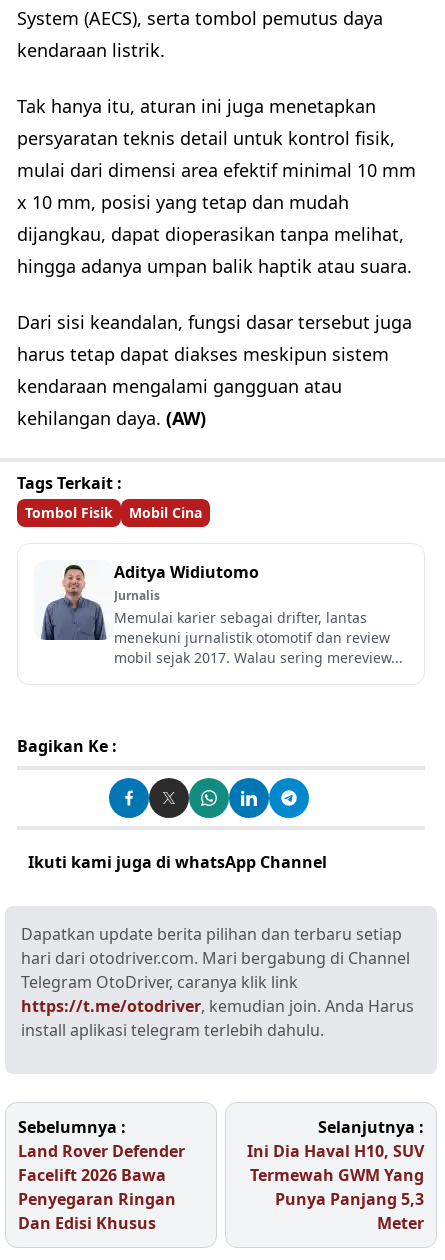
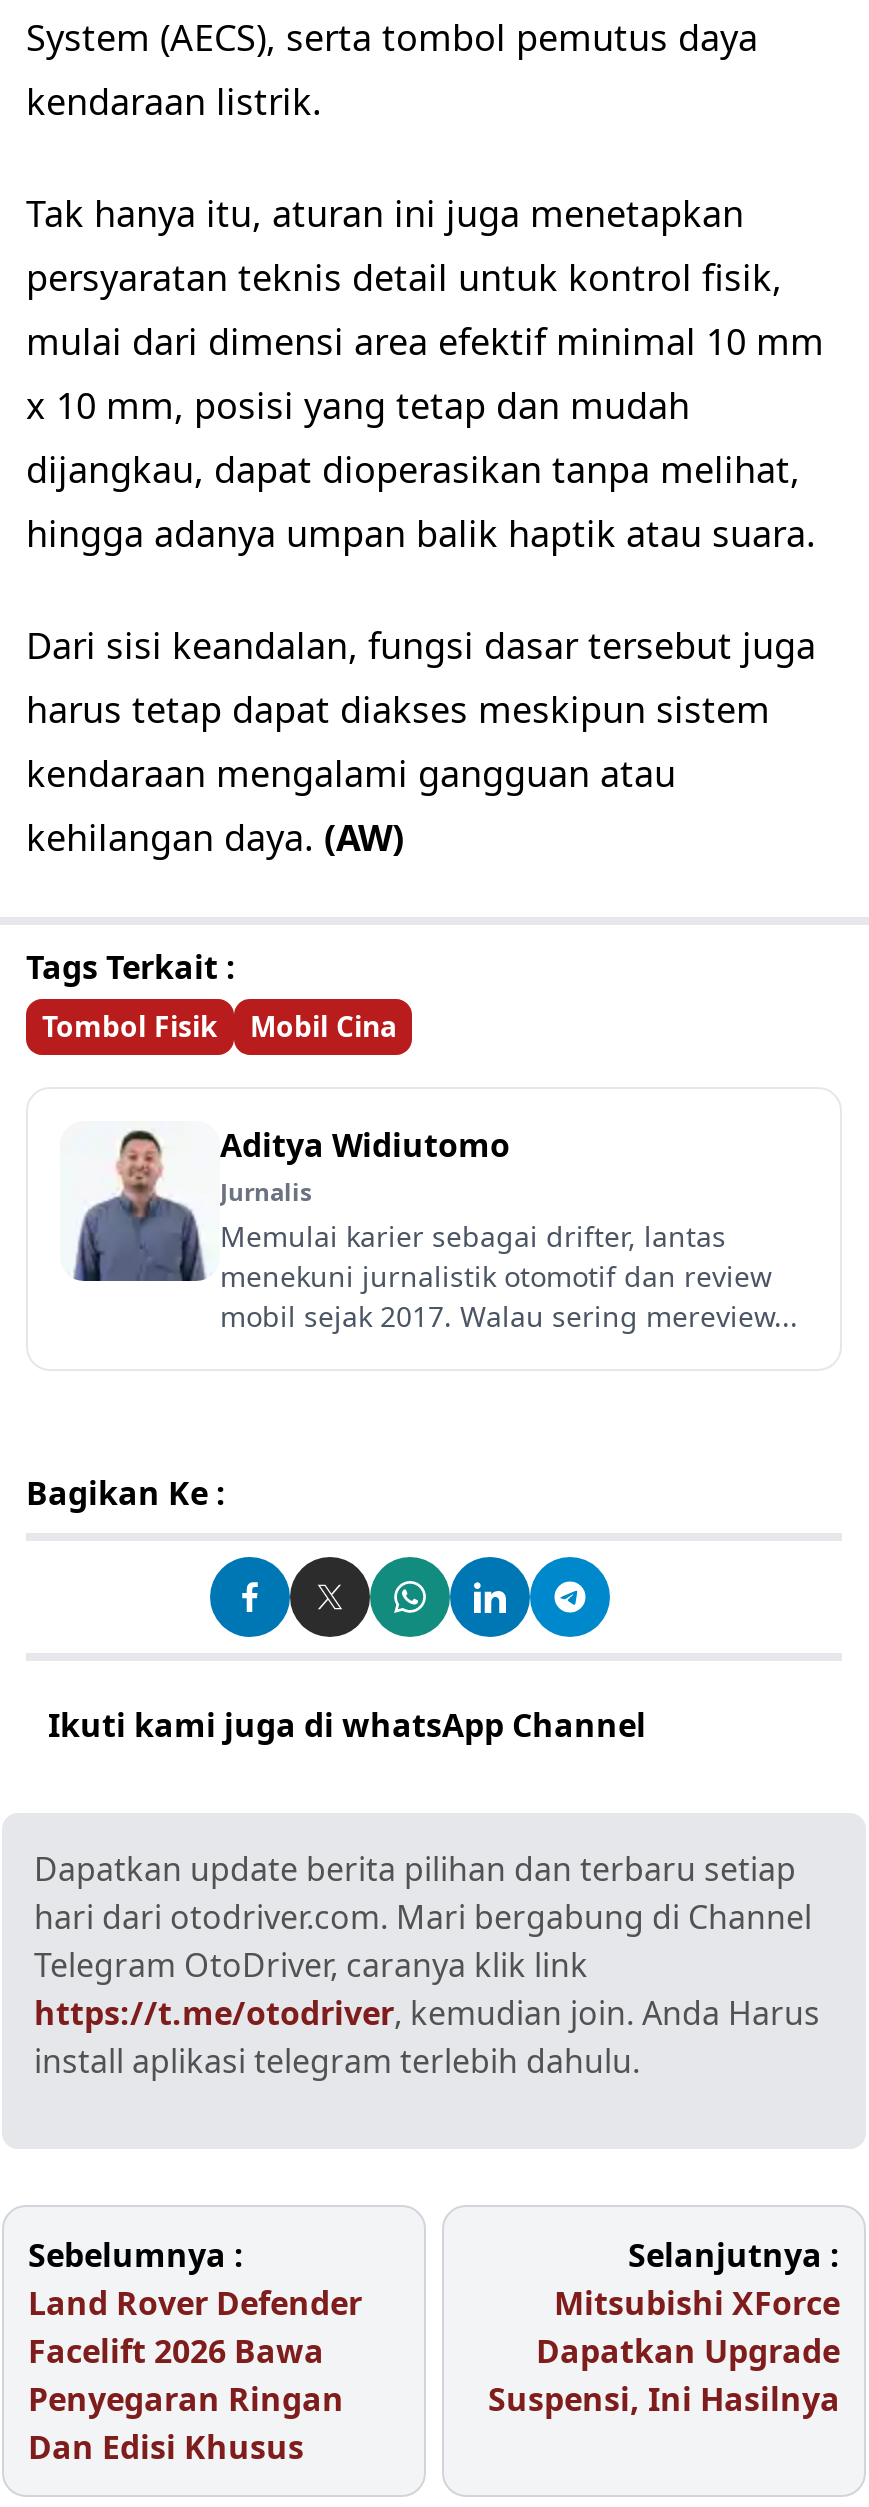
[247,1140,424,1234] Ini Dia Haval H10, SUV | Termewah GWM Yang | Punya Panjang 5,3 | Meter -> [488,2280,840,2420] Mitsubishi XForce | Dapatkan Upgrade | Suspensi, Ini Hasilnya

